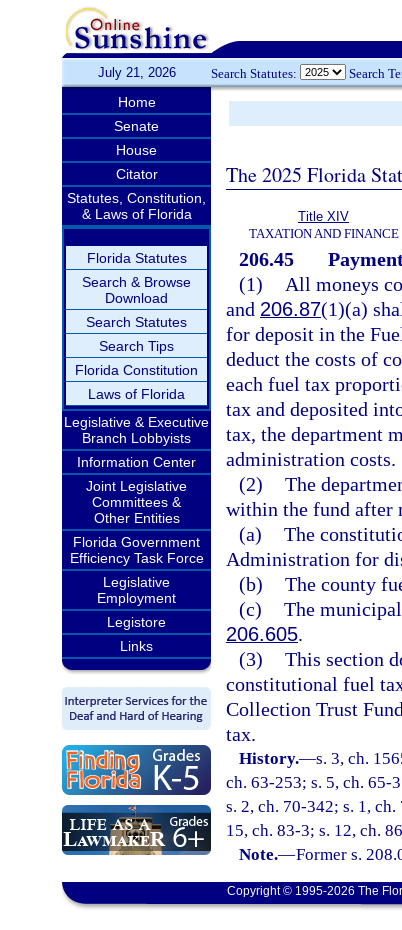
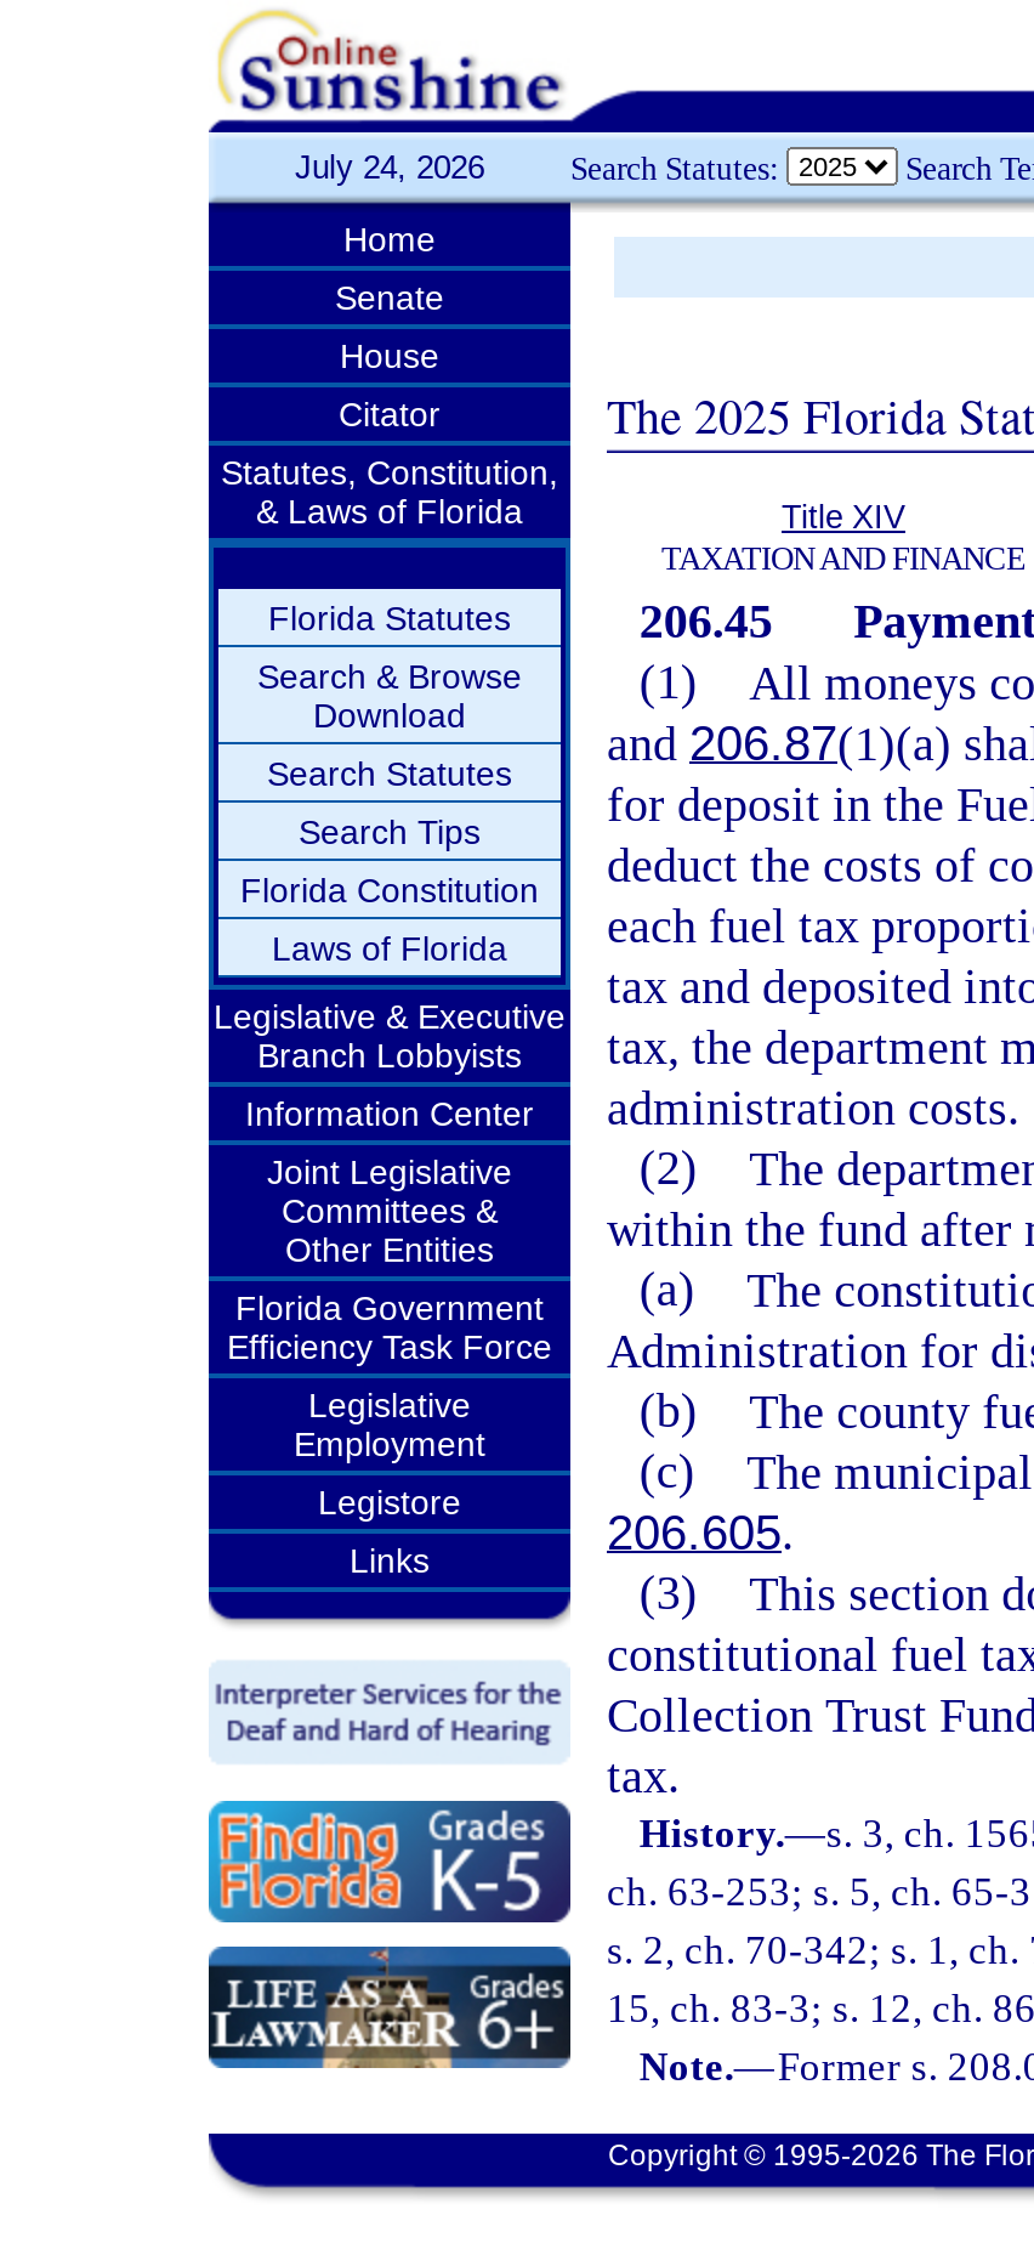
[97,65,175,80] July 21, 2026 -> [295,149,484,186] July 24, 2026

